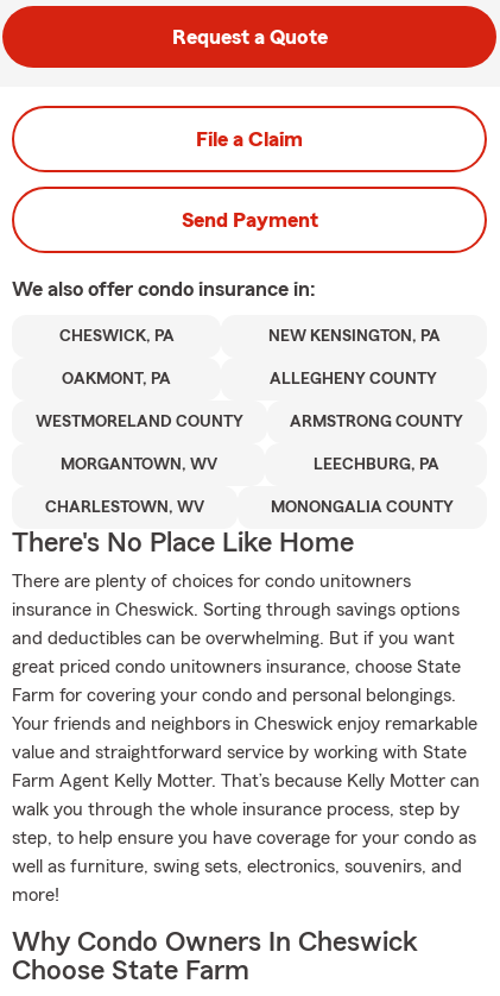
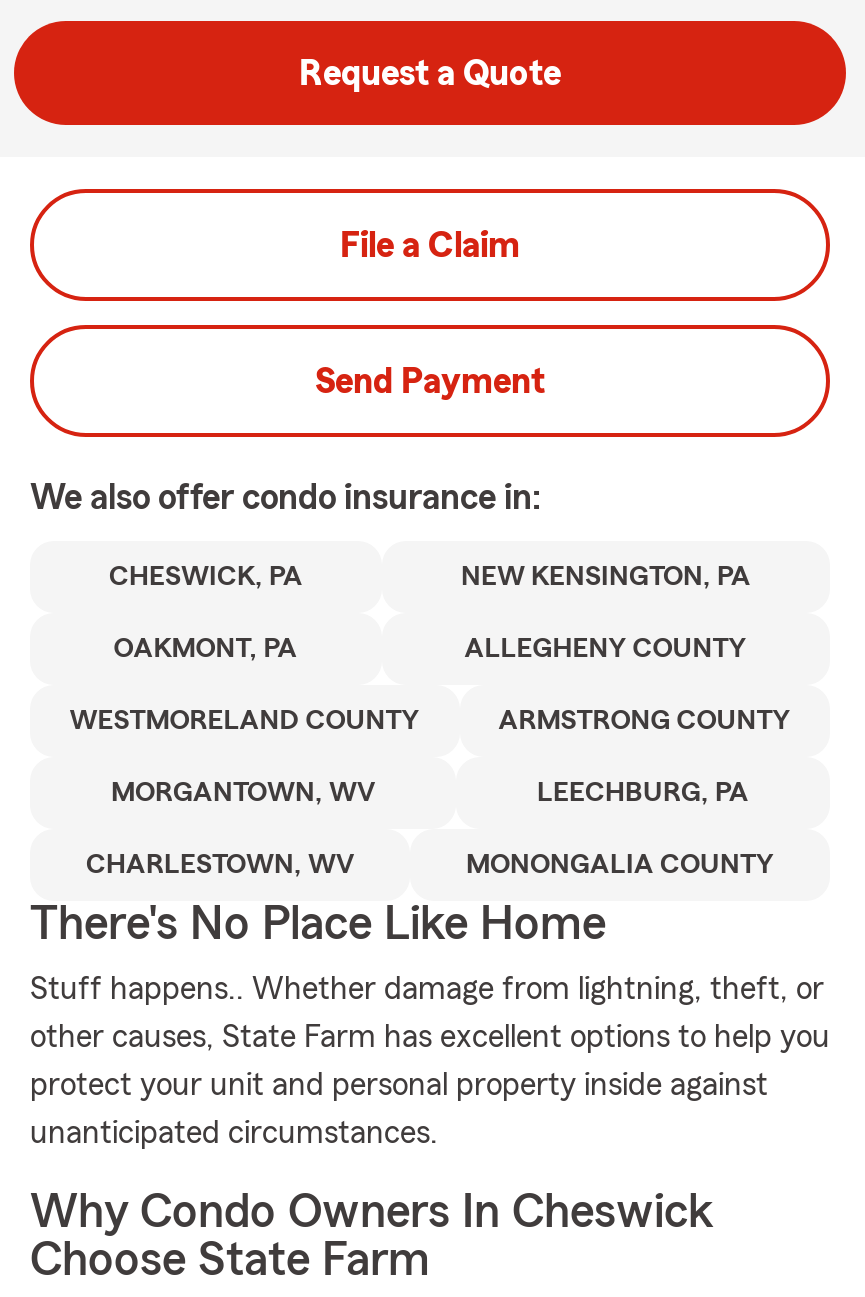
[12,572,480,904] There are plenty of choices for condo unitowners | insurance in Cheswick. Sorting through savings options | and deductibles can be overwhelming. But if you want | great priced condo unitowners insurance, choose State | Farm for covering your condo and personal belongings. | Your friends and neighbors in Cheswick enjoy remarkable | value and straightforward service by working with State | Farm Agent Kelly Motter. That’s because Kelly Motter can | walk you through the whole insurance process, step by | step, to help ensure you have coverage for your condo as | well as furniture, swing sets, electronics, souvenirs, and | more! -> [30,973,830,1149] Stuff happens.. Whether damage from lightning, theft, or | other causes, State Farm has excellent options to help you | protect your unit and personal property inside against | unanticipated circumstances.

